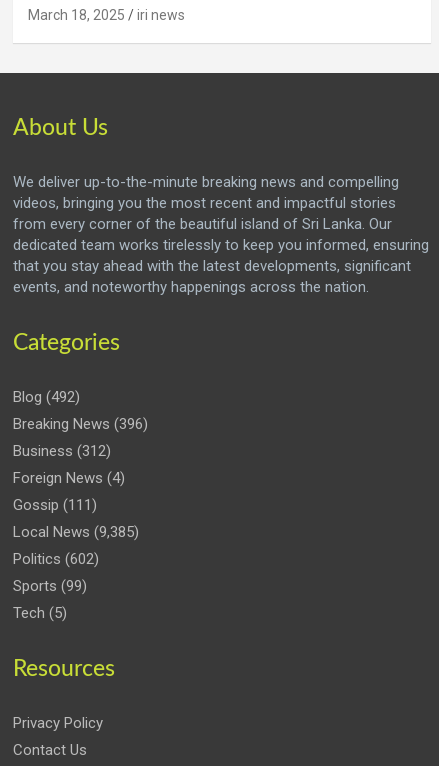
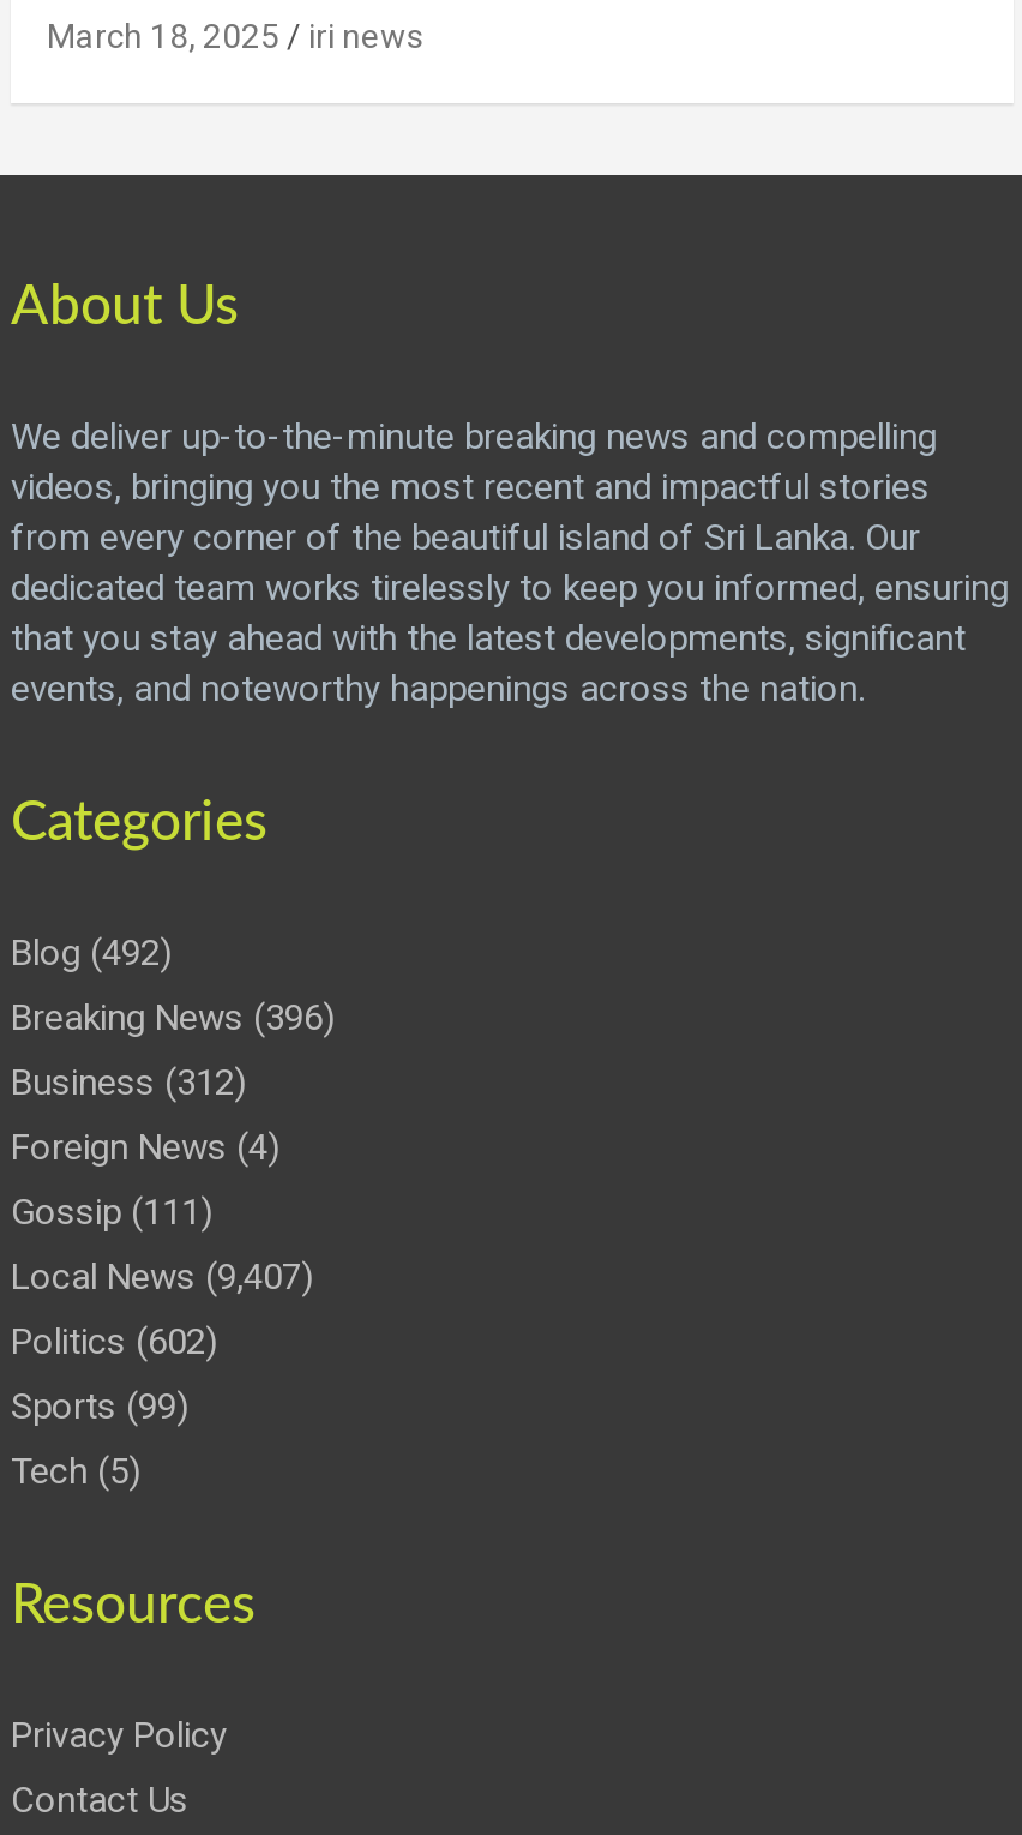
[13,523,139,541] Local News (9,385) -> [11,1255,313,1298] Local News (9,407)

